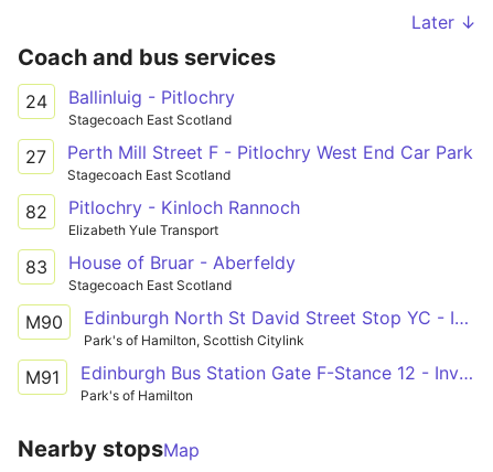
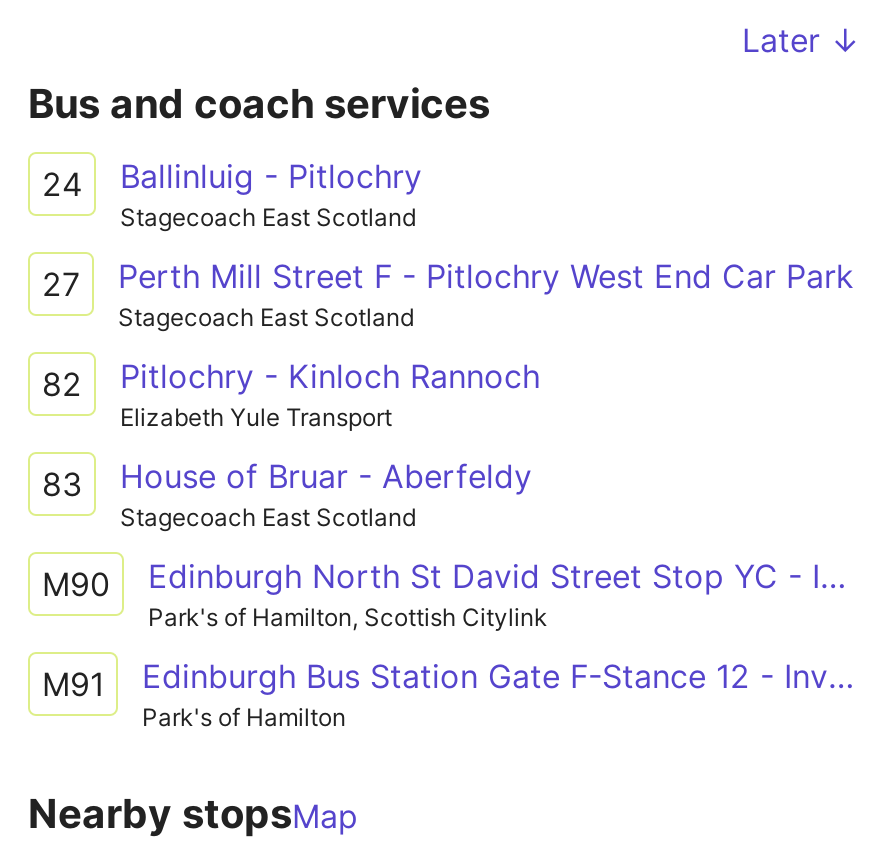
[18,44,276,71] Coach and bus services -> [28,80,490,128] Bus and coach services

